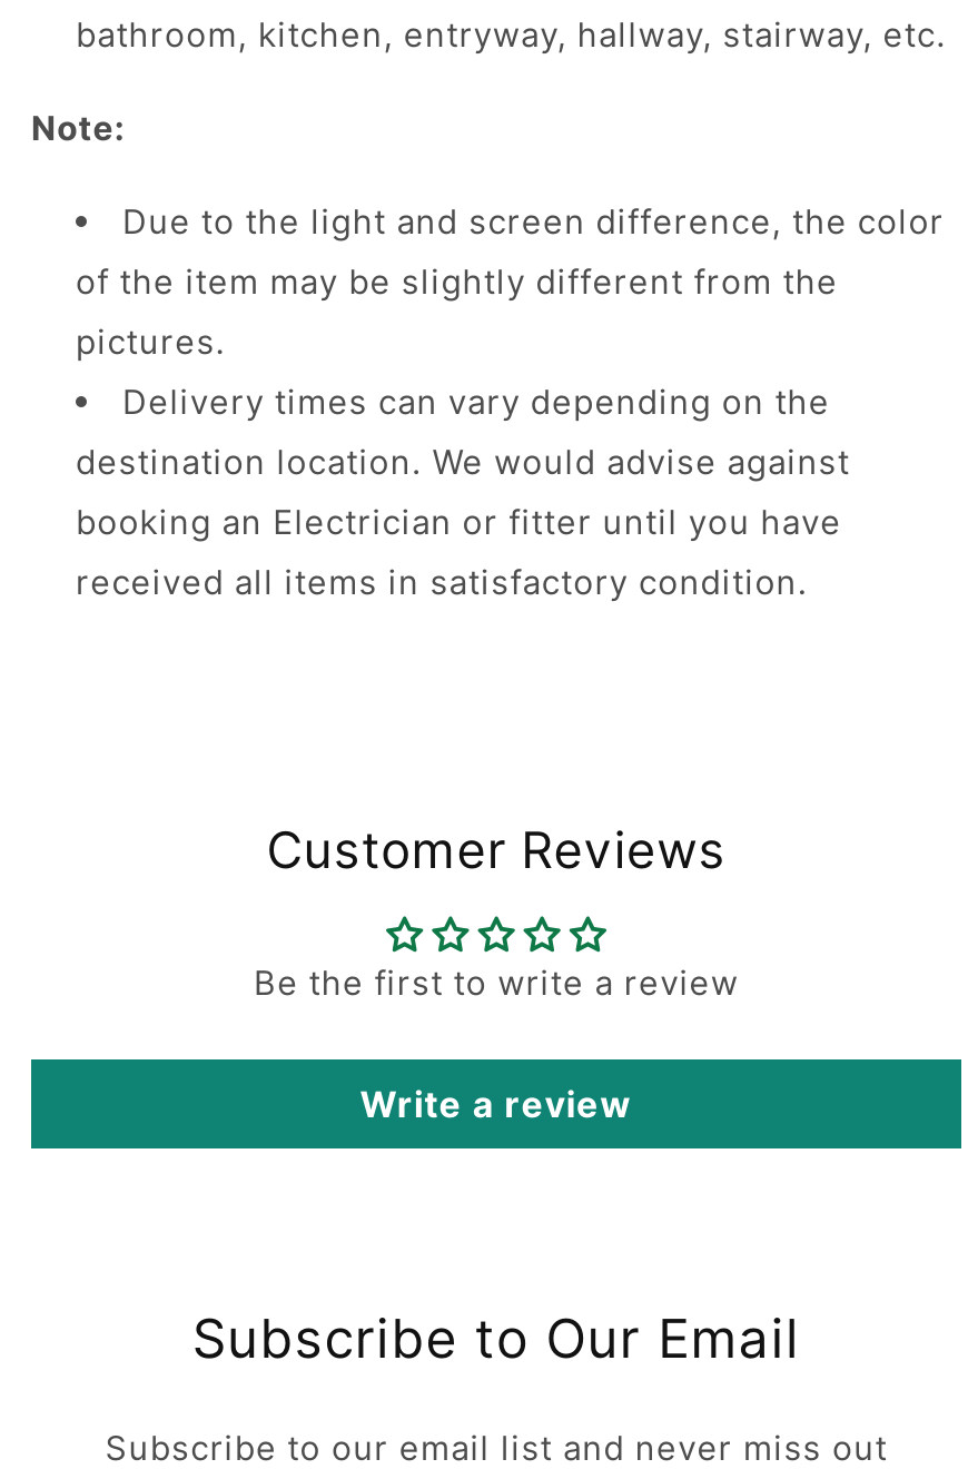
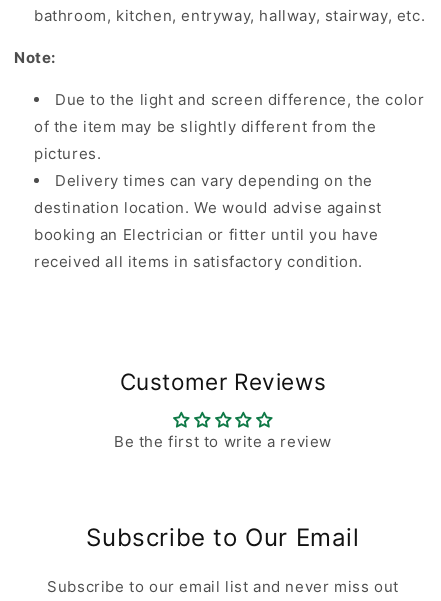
[360,1081,632,1125] Write a review -> none

